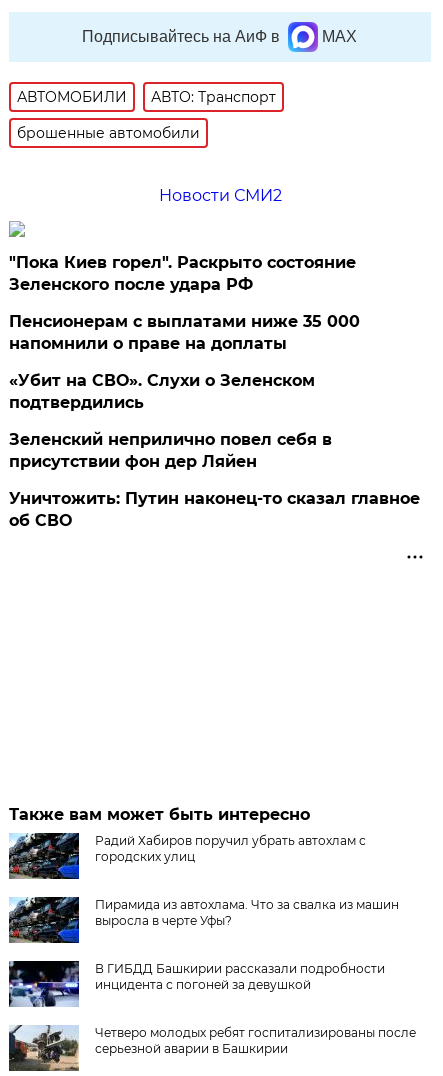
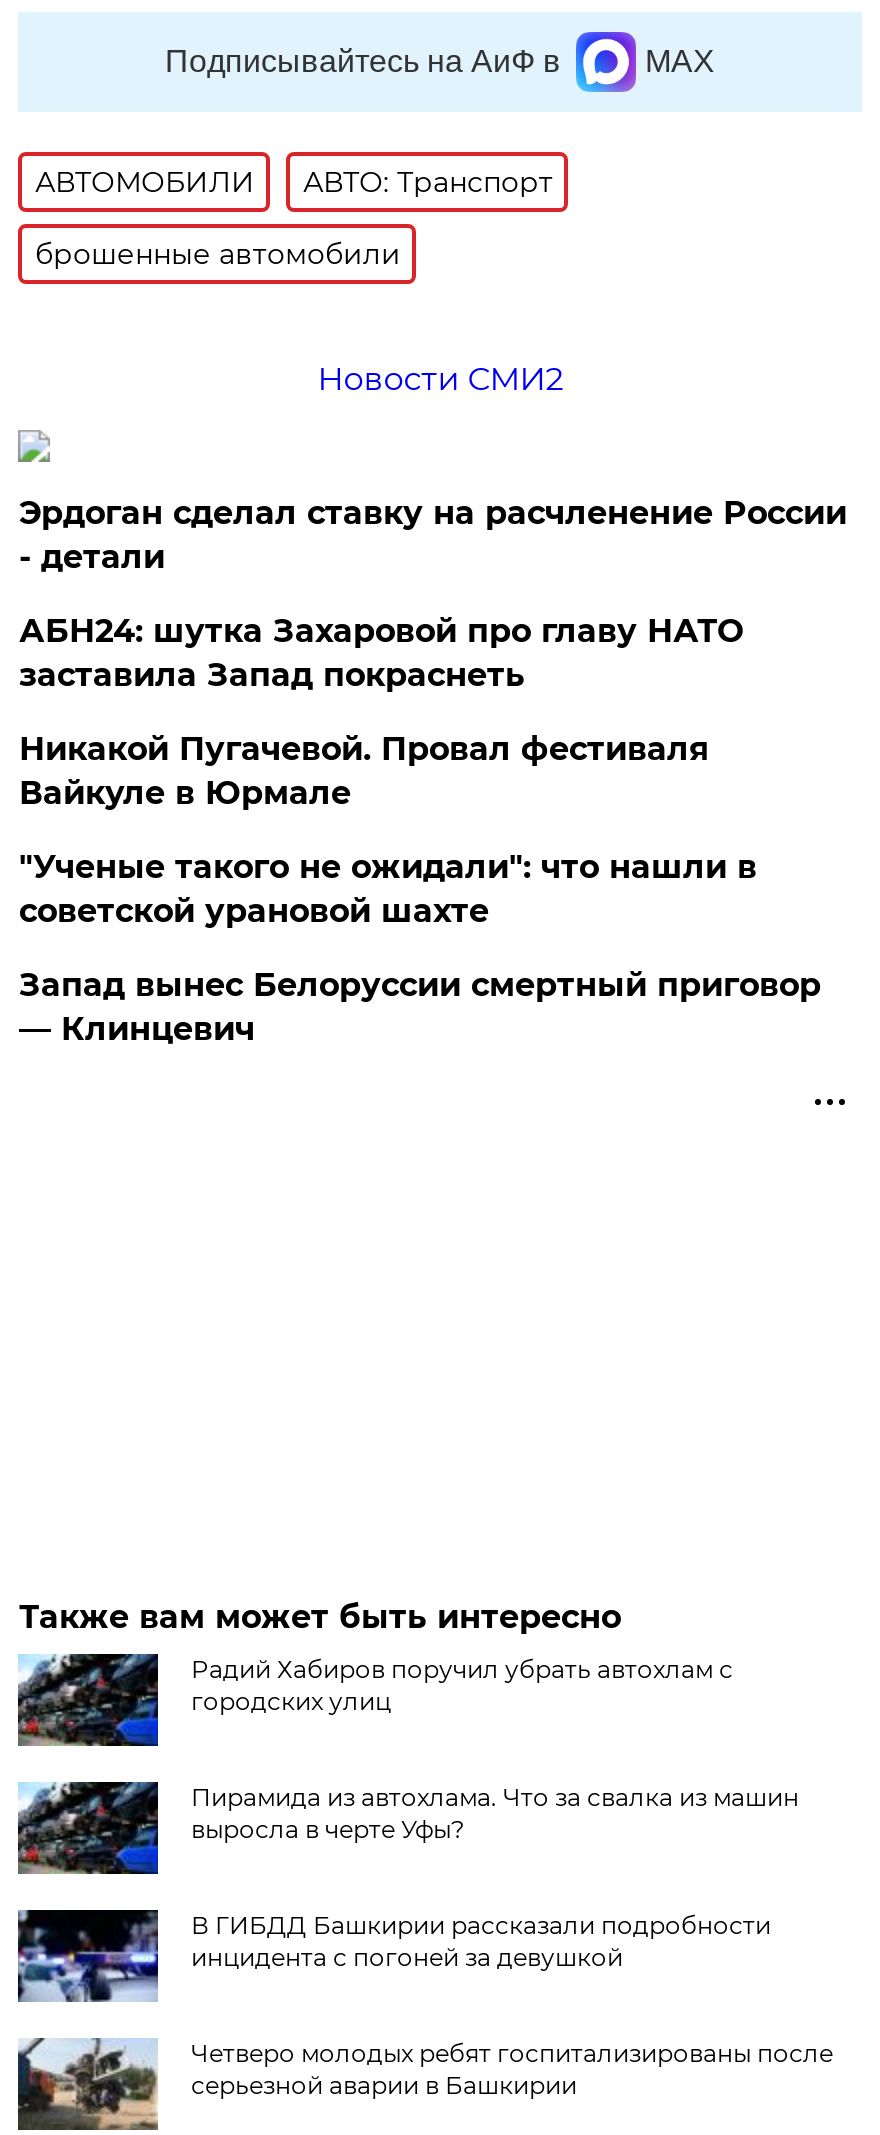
[9,253,356,294] "Пока Киев горел". Раскрыто состояние | Зеленского после удара РФ -> [19,494,847,576] Эрдоган сделал ставку на расчленение России | - детали
[9,312,360,353] Пенсионерам с выплатами ниже 35 000 | напомнили о праве на доплаты -> [19,612,743,694] АБН24: шутка Захаровой про главу НАТО | заставила Запад покраснеть
[9,371,315,412] «Убит на СВО». Слухи о Зеленском | подтвердились -> [19,730,709,812] Никакой Пугачевой. Провал фестиваля | Вайкуле в Юрмале
[9,430,332,471] Зеленский неприлично повел cебя в | присутствии фон дер Ляйен -> [19,848,757,930] "Ученые такого не ожидали": что нашли в | советской урановой шахте
[9,489,420,530] Уничтожить: Путин наконец-то сказал главное | об СВО -> [19,966,821,1048] Запад вынес Белоруссии смертный приговор | — Клинцевич

